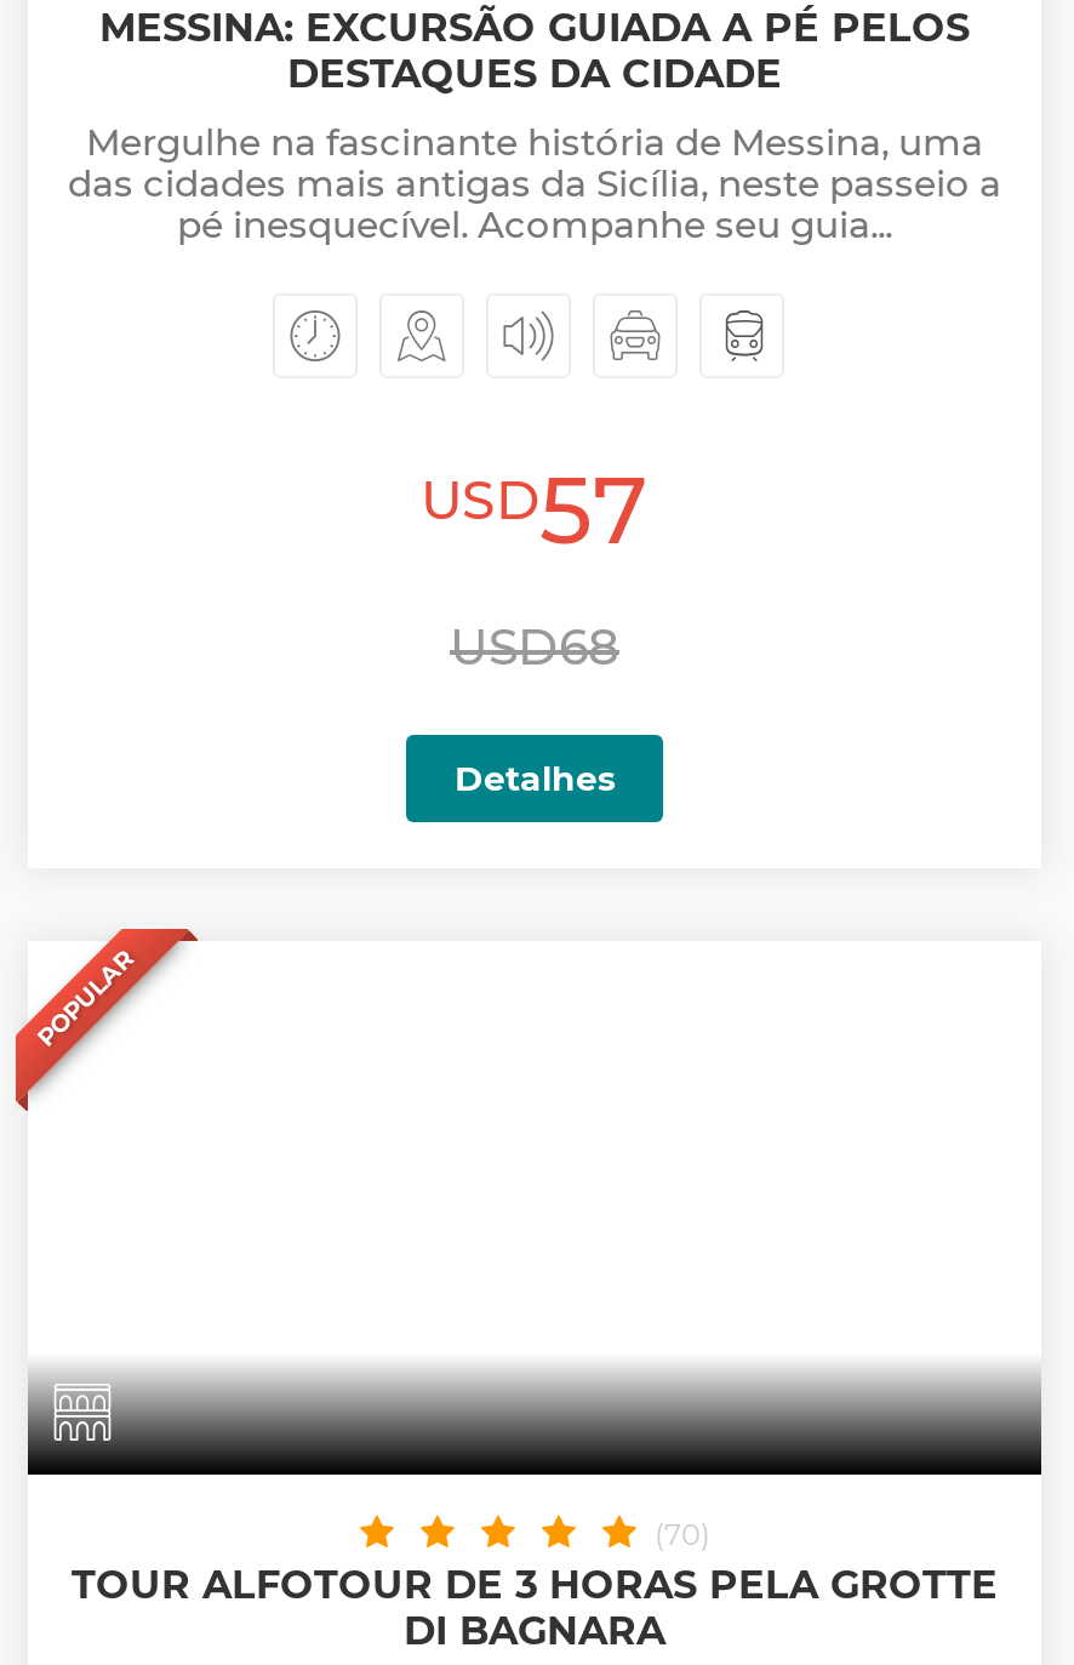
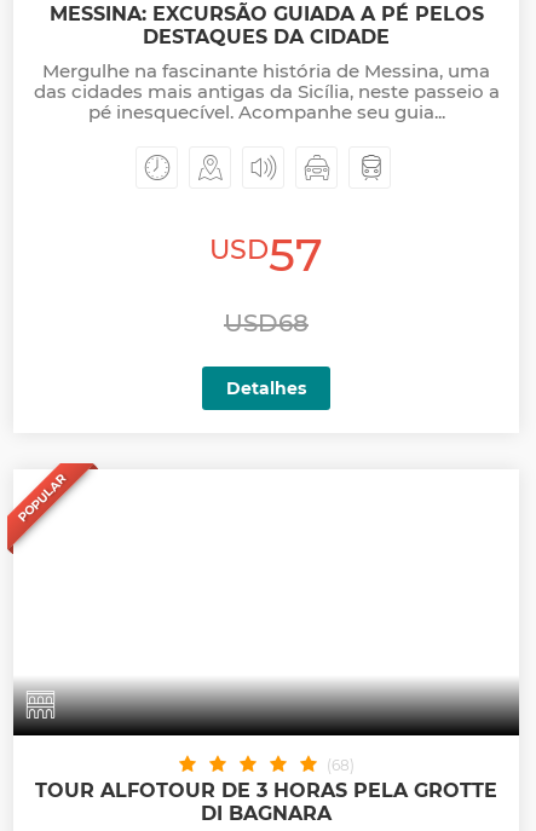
[655,1516,710,1552] (70) -> [326,756,354,774] (68)

